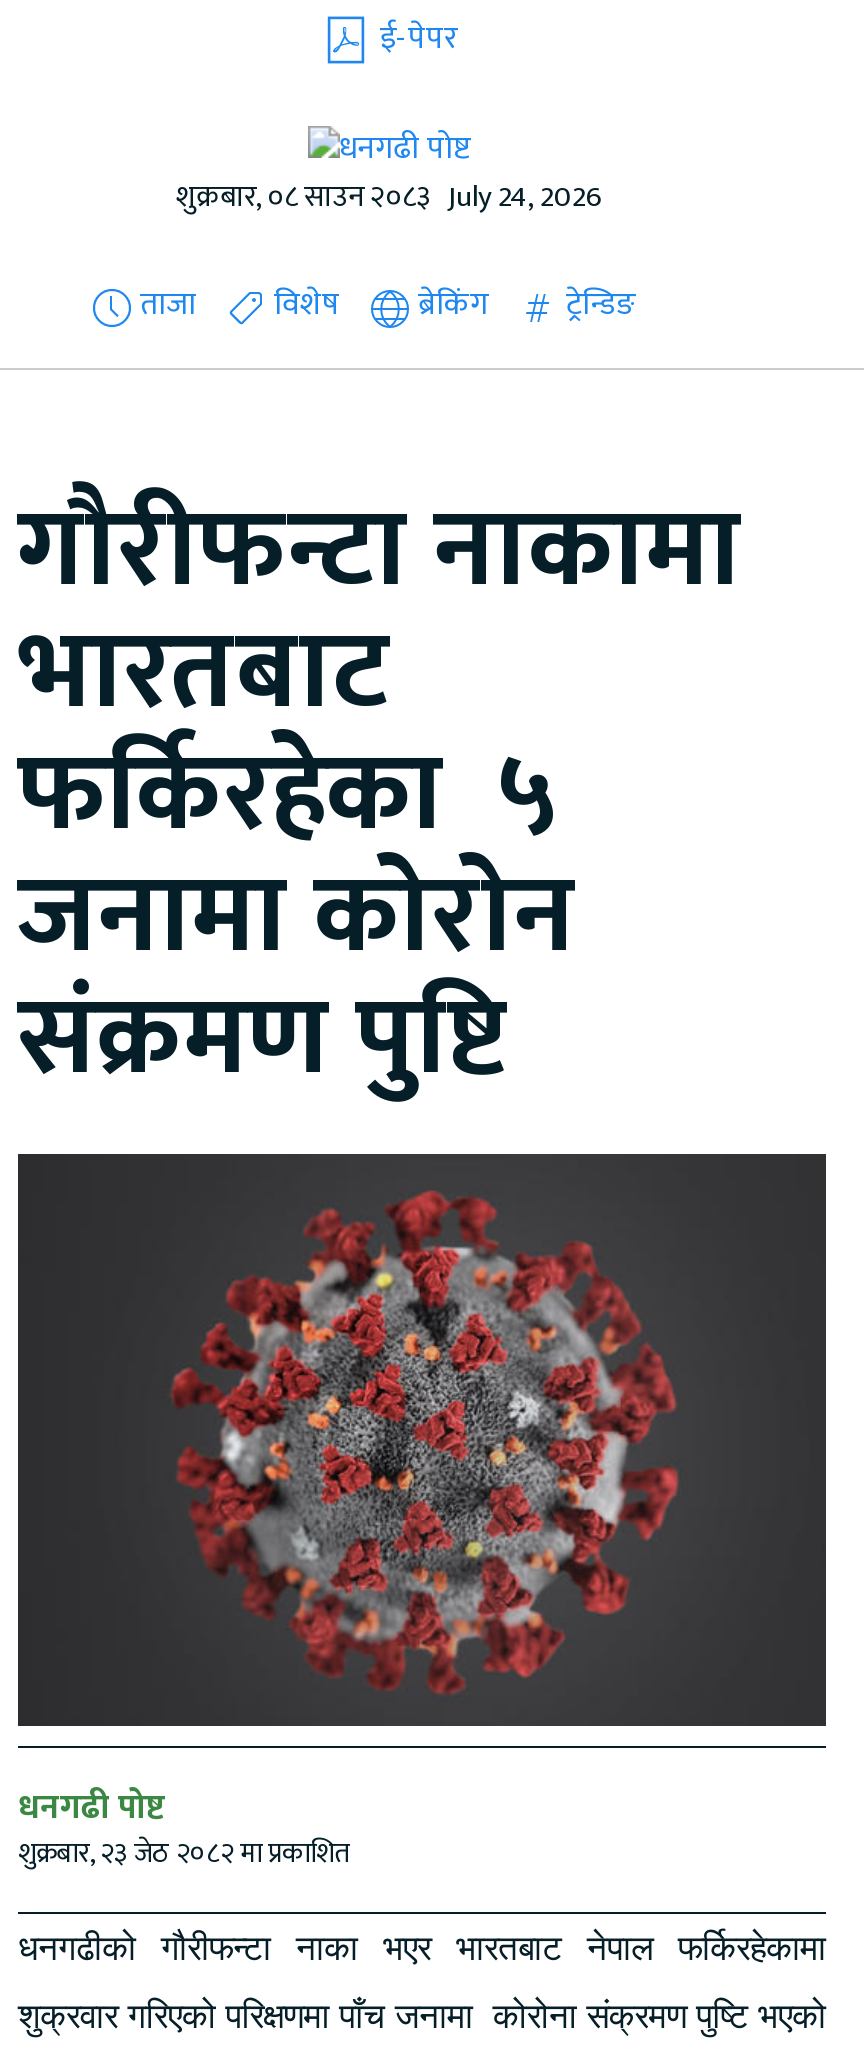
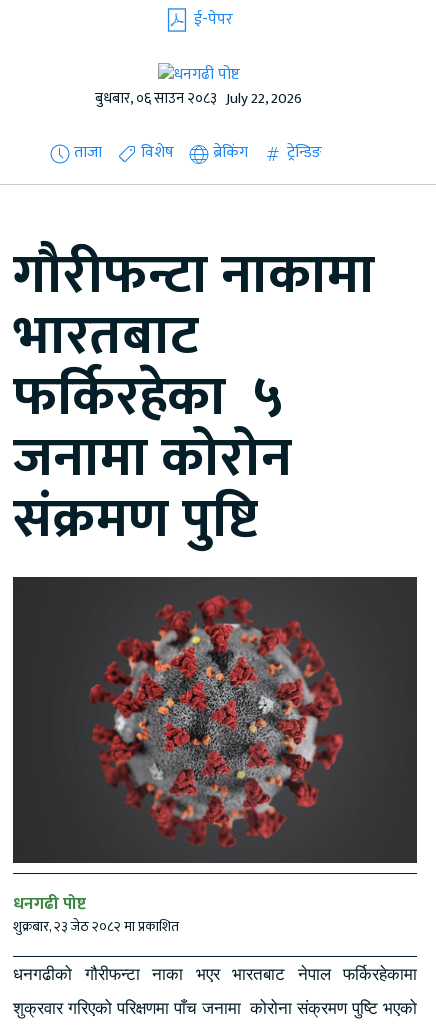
[176,172,602,222] शुक्रबार, ०८ साउन २०८३ July 24, 2026 -> [95,86,302,111] बुधबार, ०६ साउन २०८३ July 22, 2026

